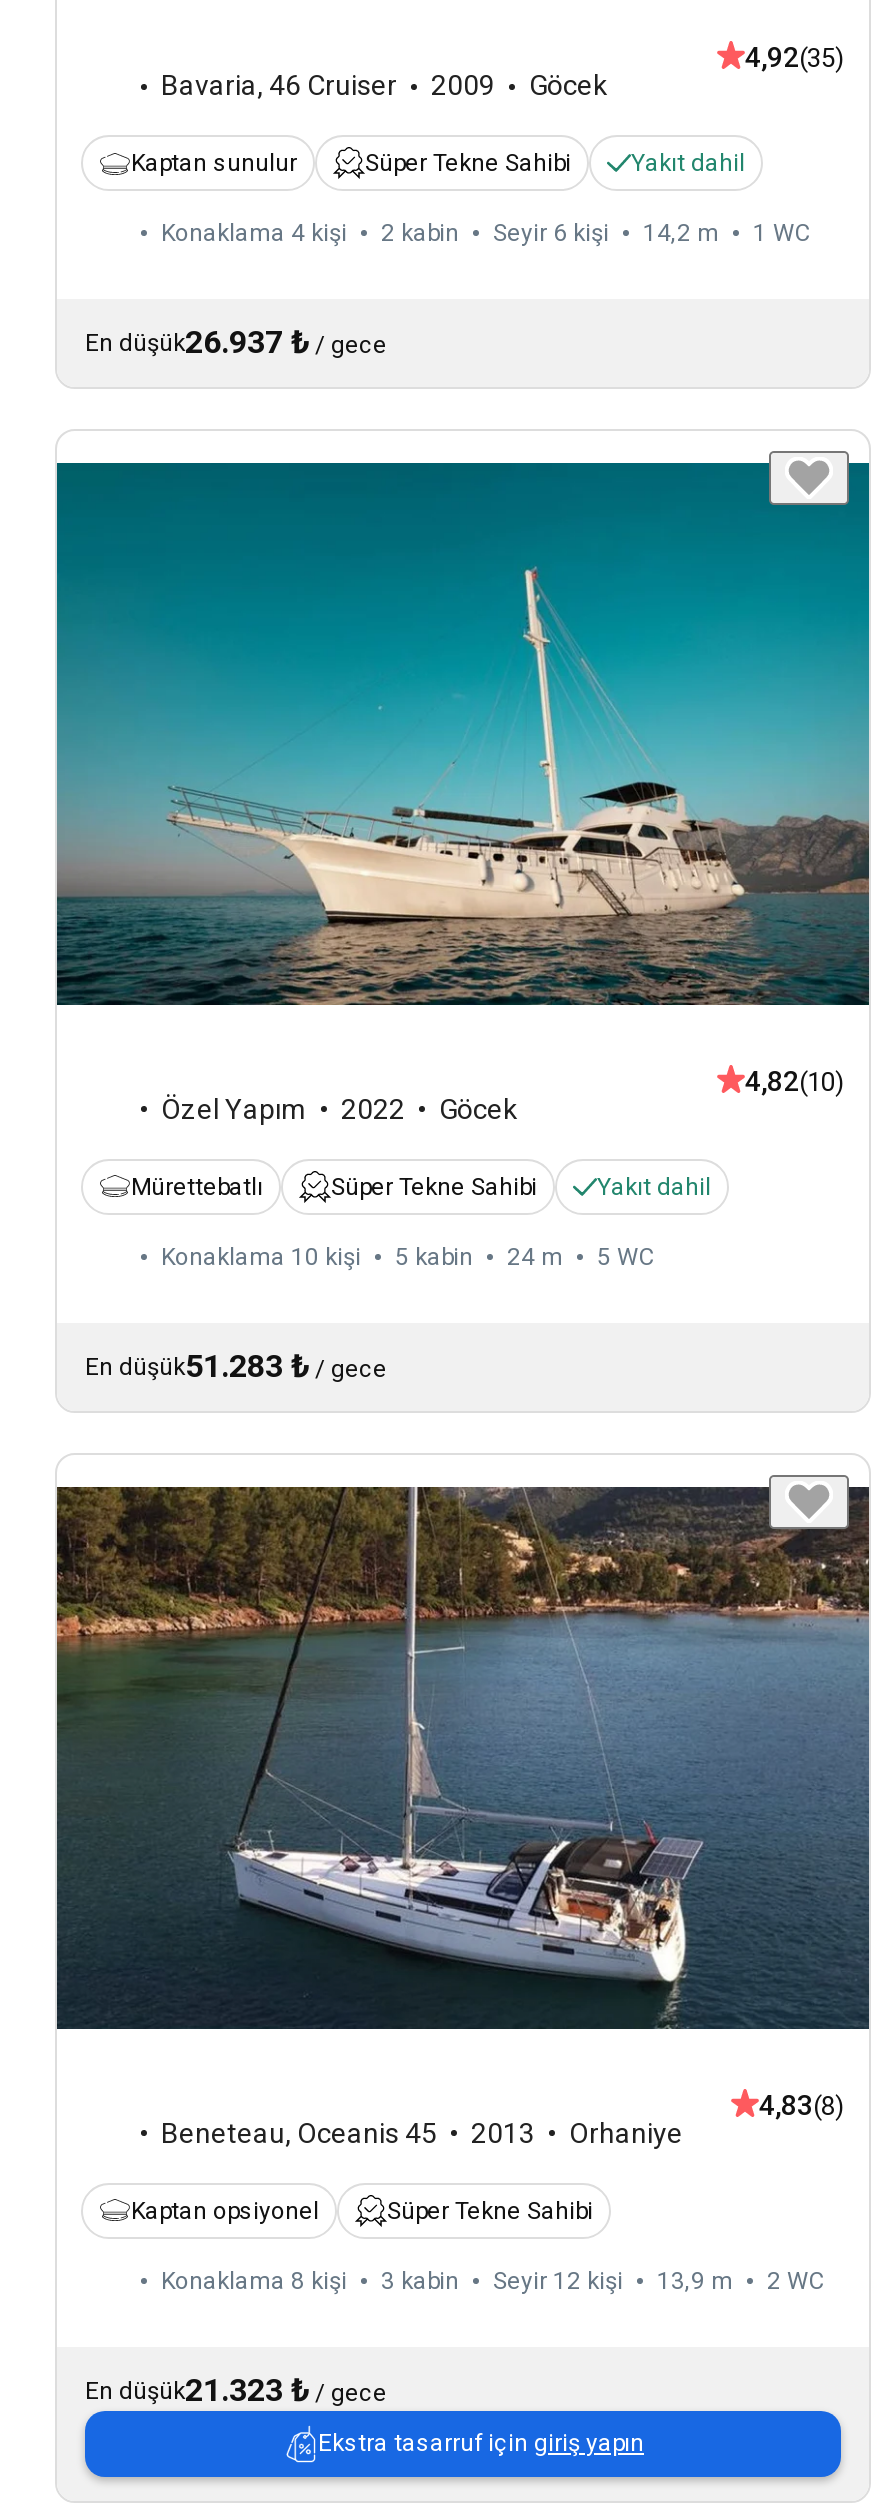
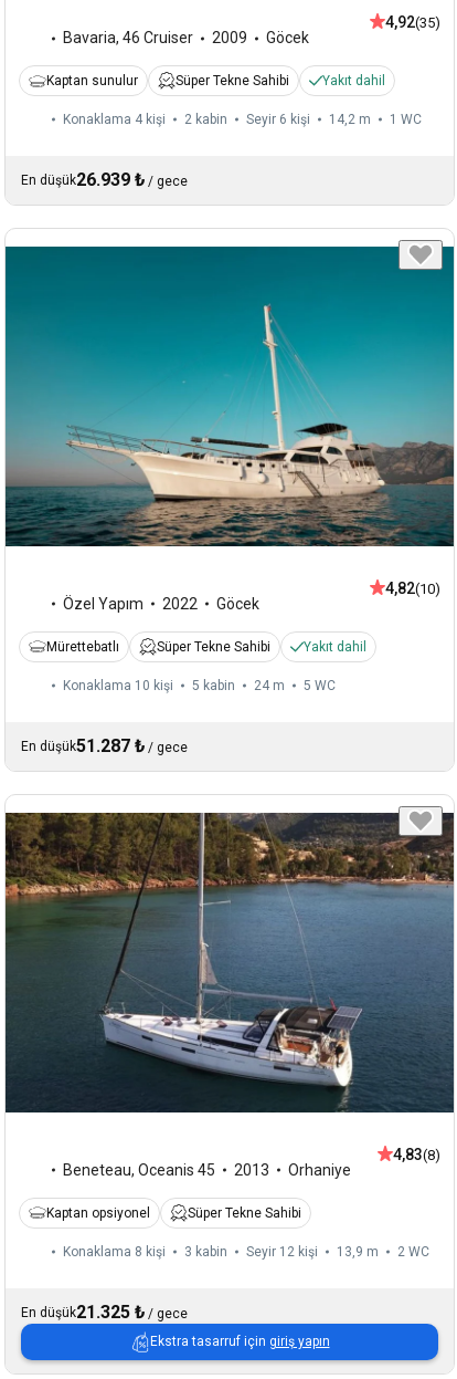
[85,323,387,361] En düşük26.937 ₺ / gece -> [21,169,188,190] En düşük26.939 ₺ / gece
[85,1347,387,1385] En düşük51.283 ₺ / gece -> [21,735,188,756] En düşük51.287 ₺ / gece
[85,2370,387,2408] En düşük21.323 ₺ / gece -> [21,1301,188,1322] En düşük21.325 ₺ / gece

